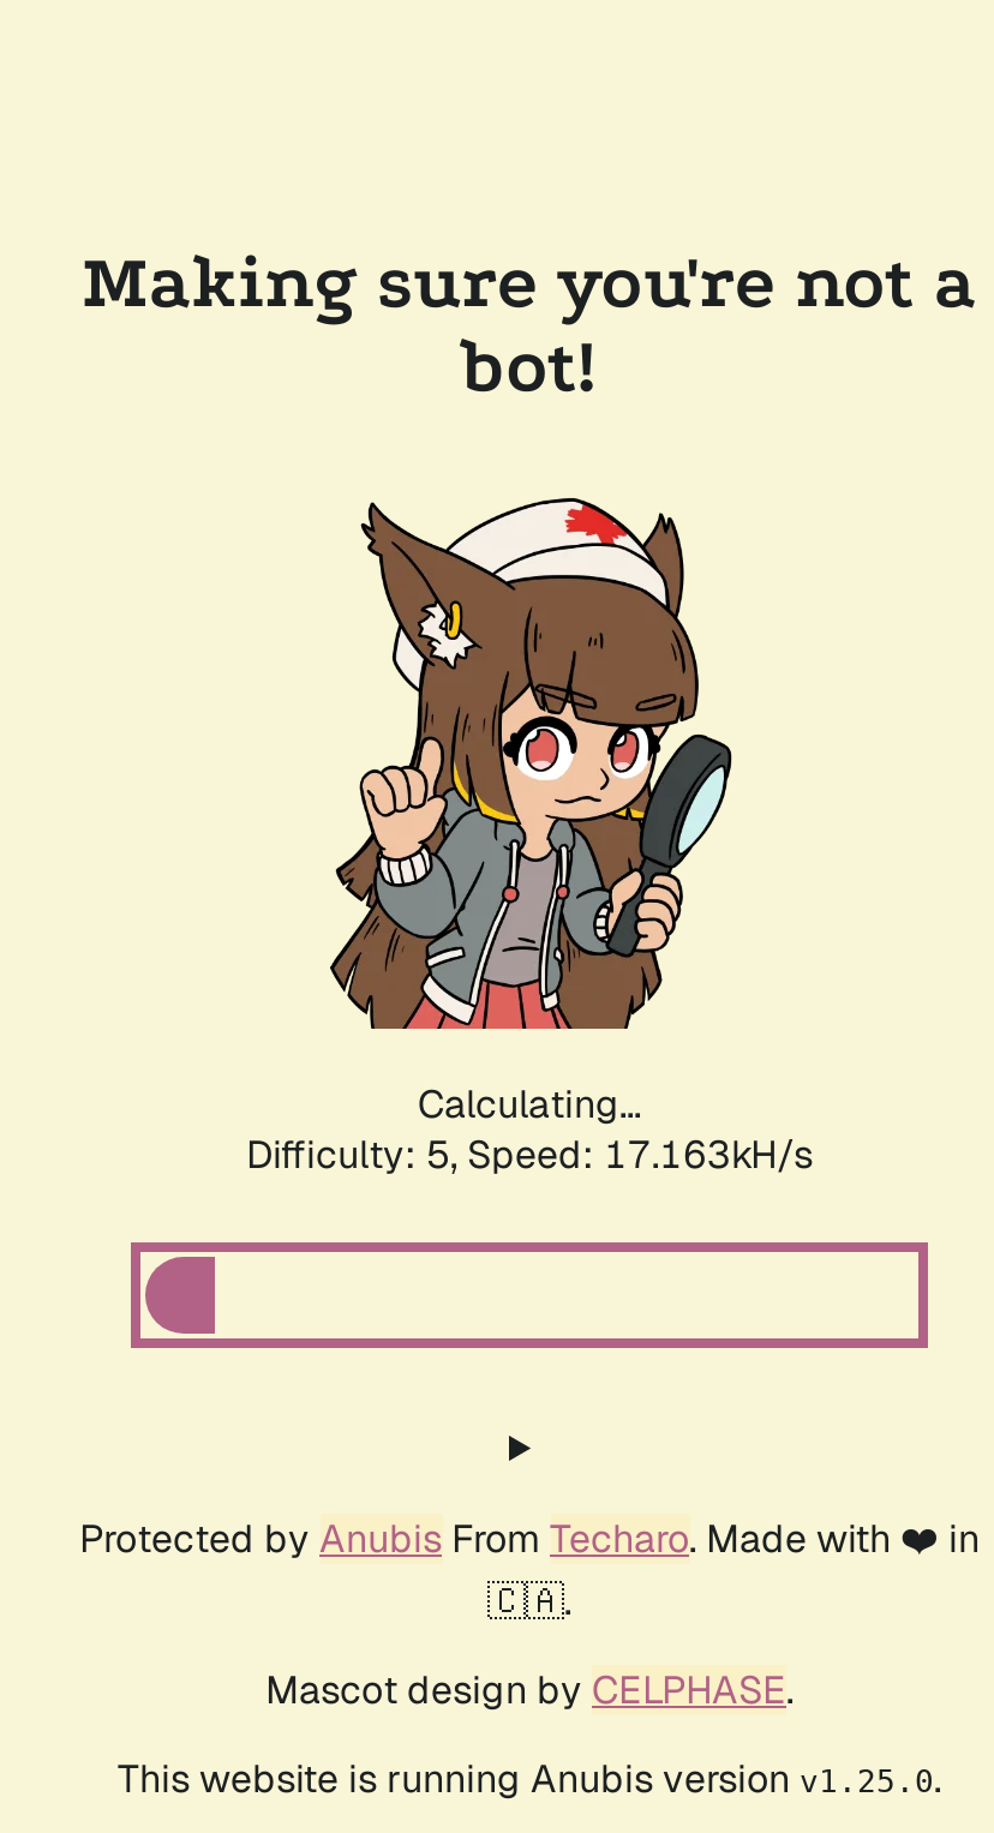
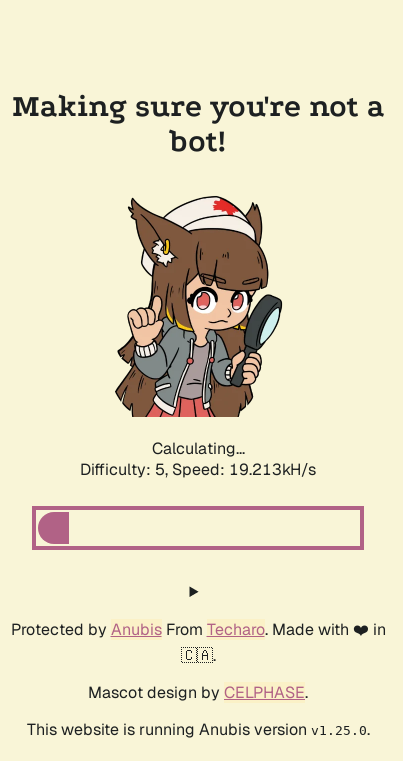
[246,1130,813,1180] Difficulty: 5, Speed: 17.163kH/s -> [80,459,316,480] Difficulty: 5, Speed: 19.213kH/s

